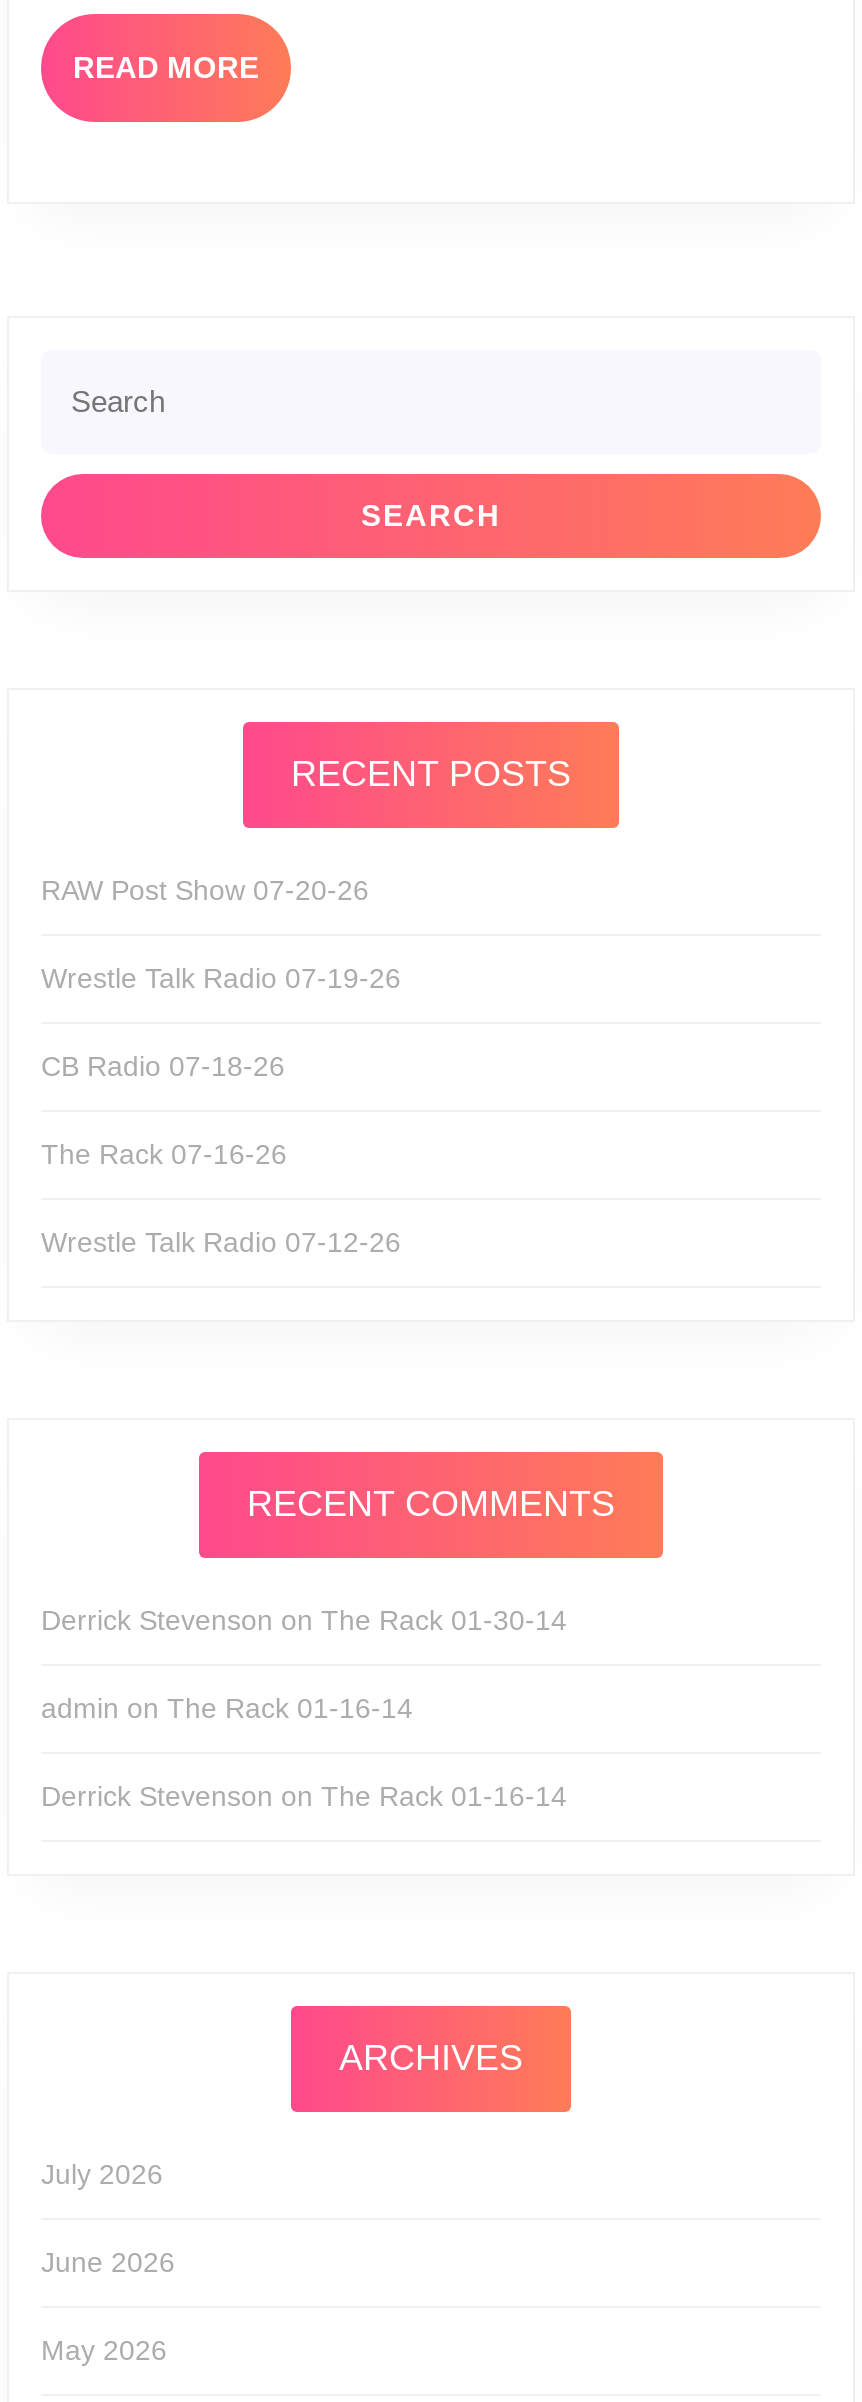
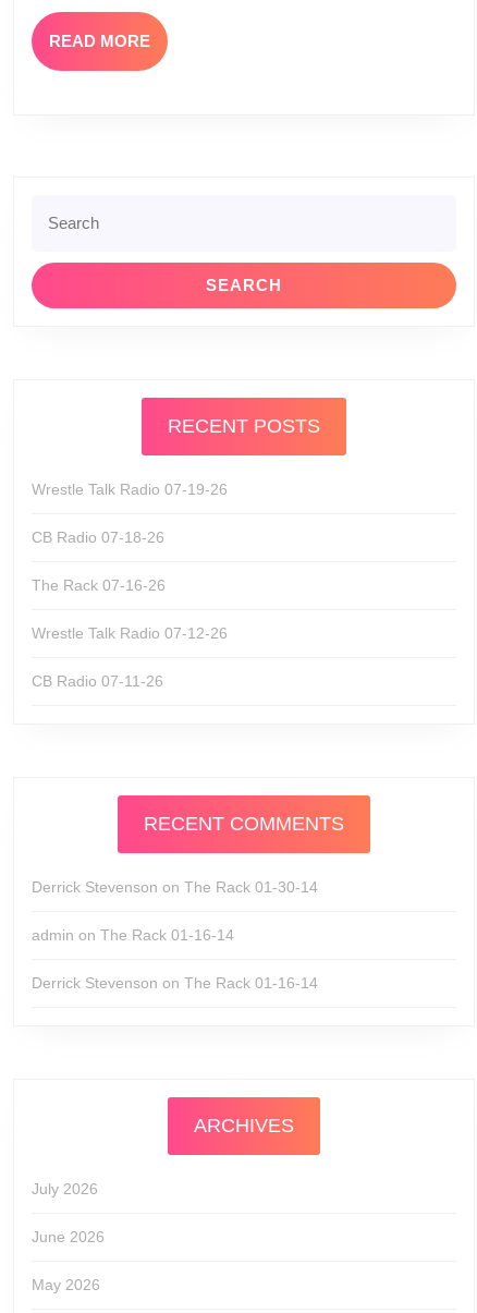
[41,874,369,906] RAW Post Show 07-20-26 -> none
moved [41,962,401,1258] -> [32,481,228,642]: Wrestle Talk Radio 07-19-26 | CB Radio 07-18-26 | The Rack 07-16-26 | Wrestle Talk Radio 07-12-26
none -> [32,672,163,690] CB Radio 07-11-26

